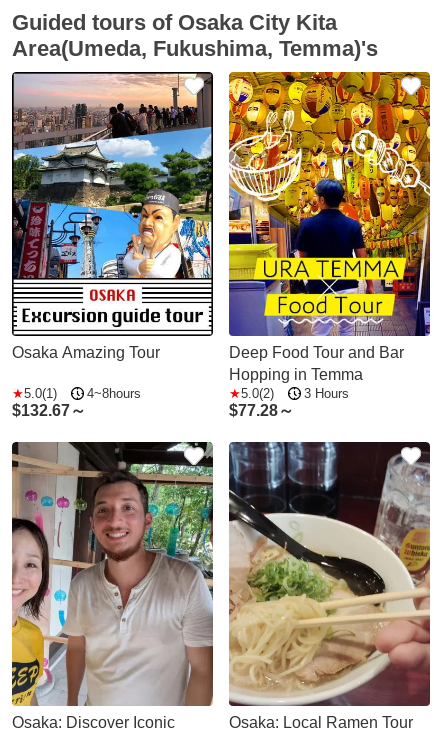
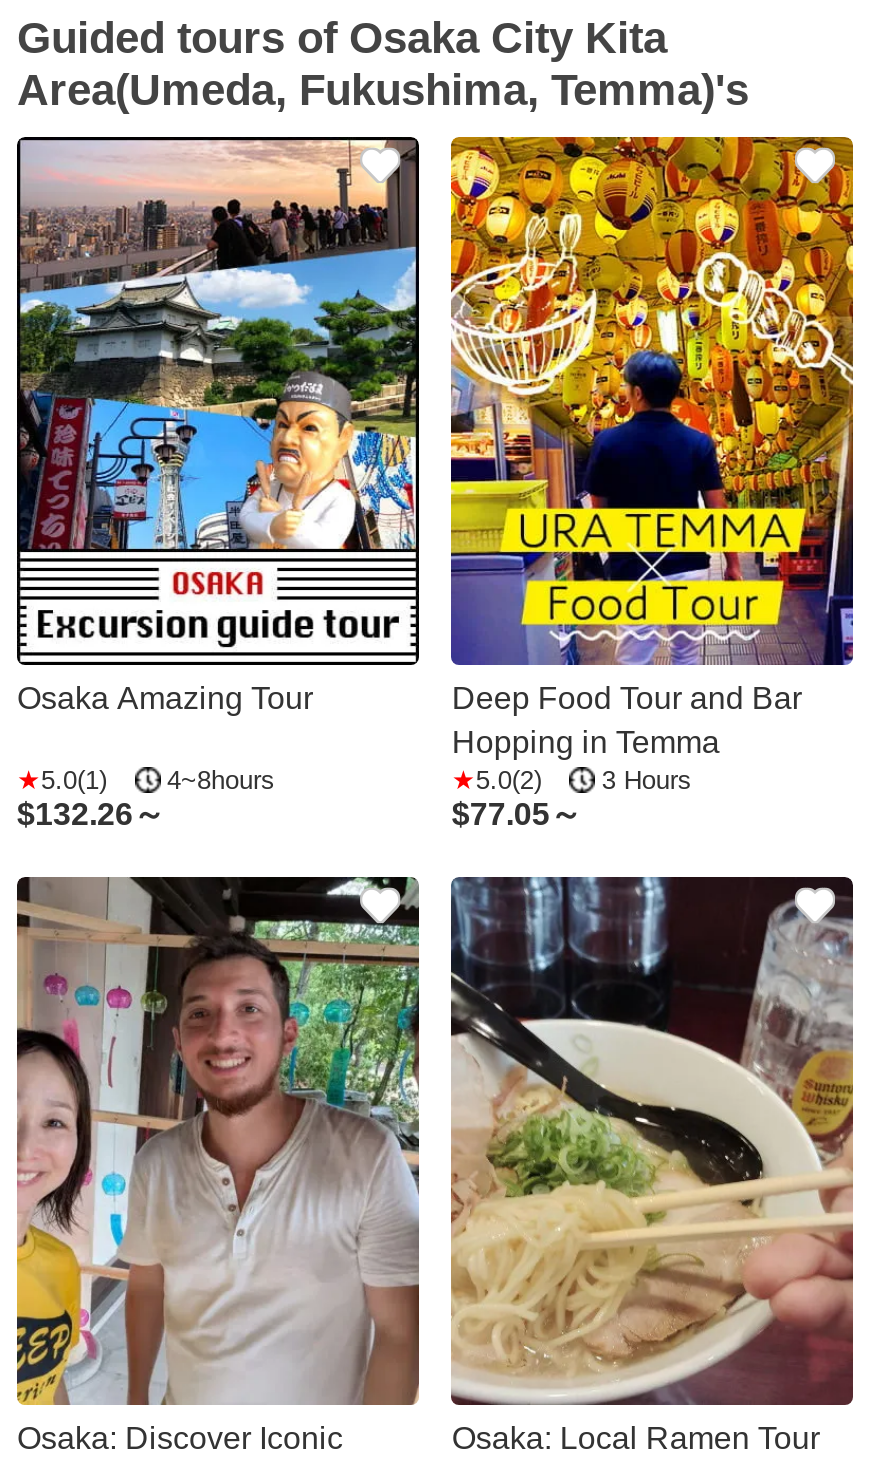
[12,402,86,419] $132.67～ -> [17,797,165,831] $132.26～
[229,402,294,419] $77.28～ -> [452,797,582,831] $77.05～

